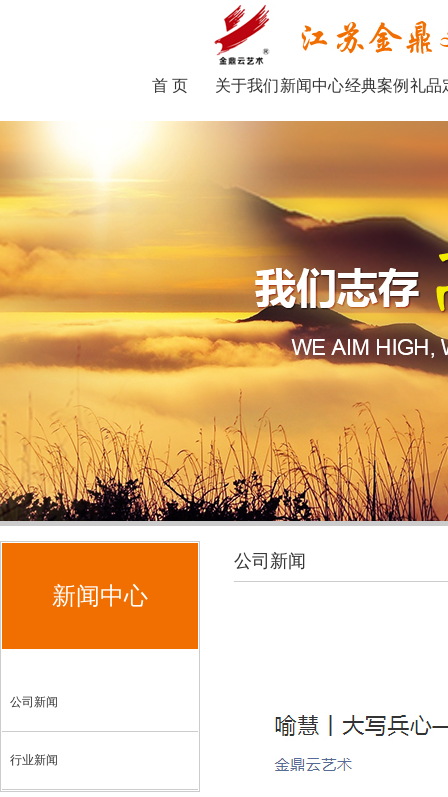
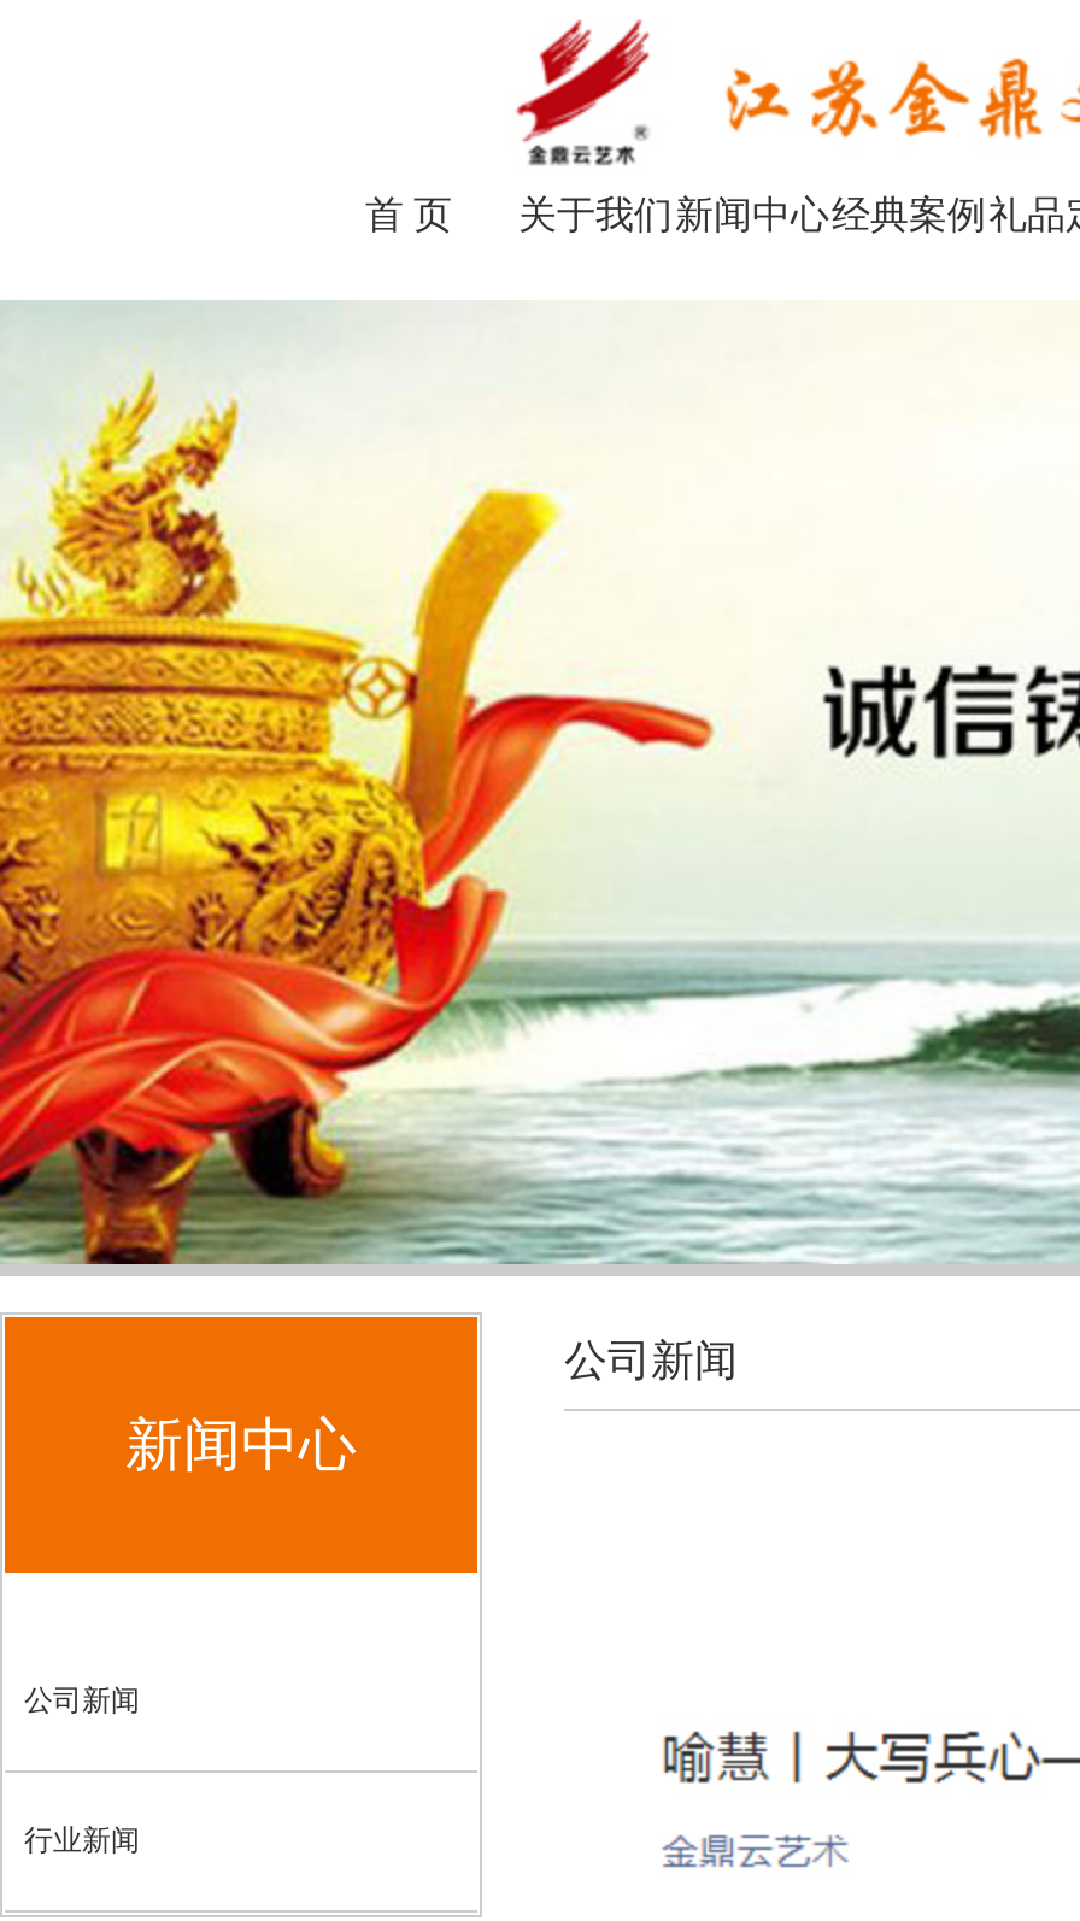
[3,120,445,522] [image] -> [7,300,1073,1267] [image]

